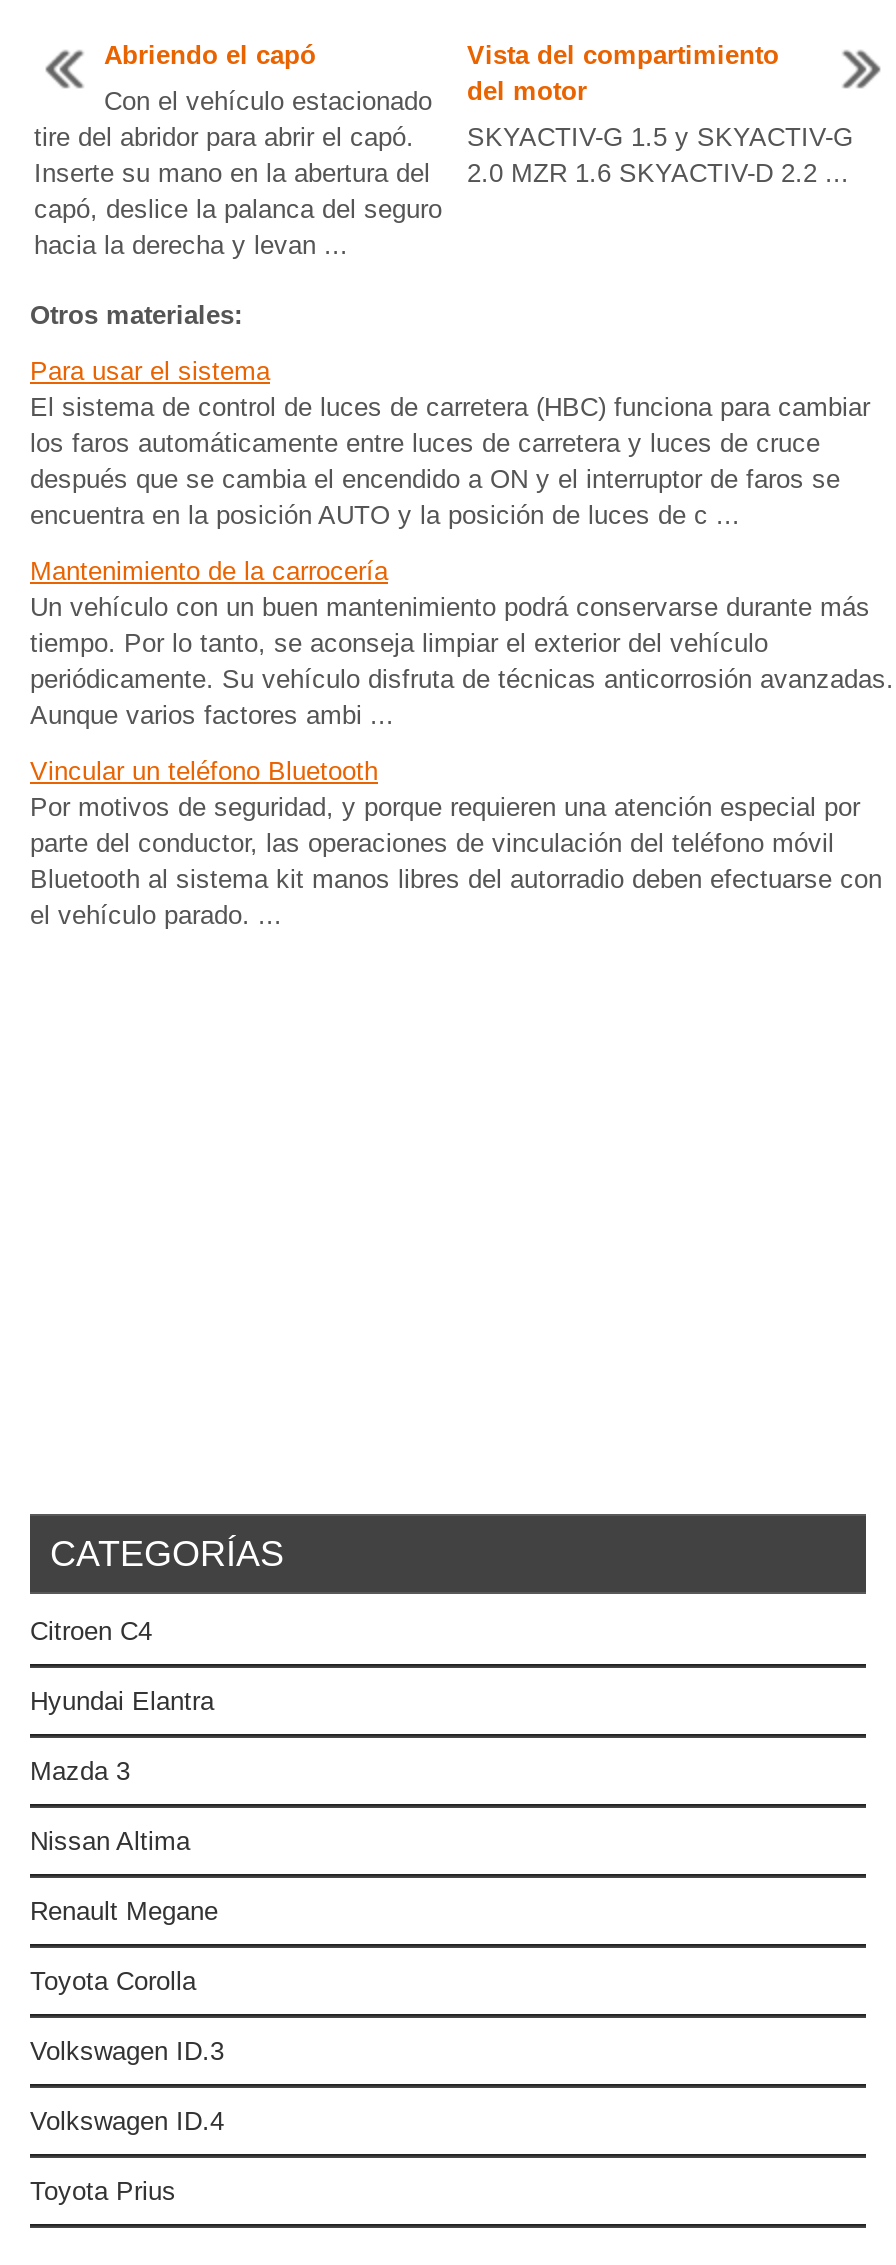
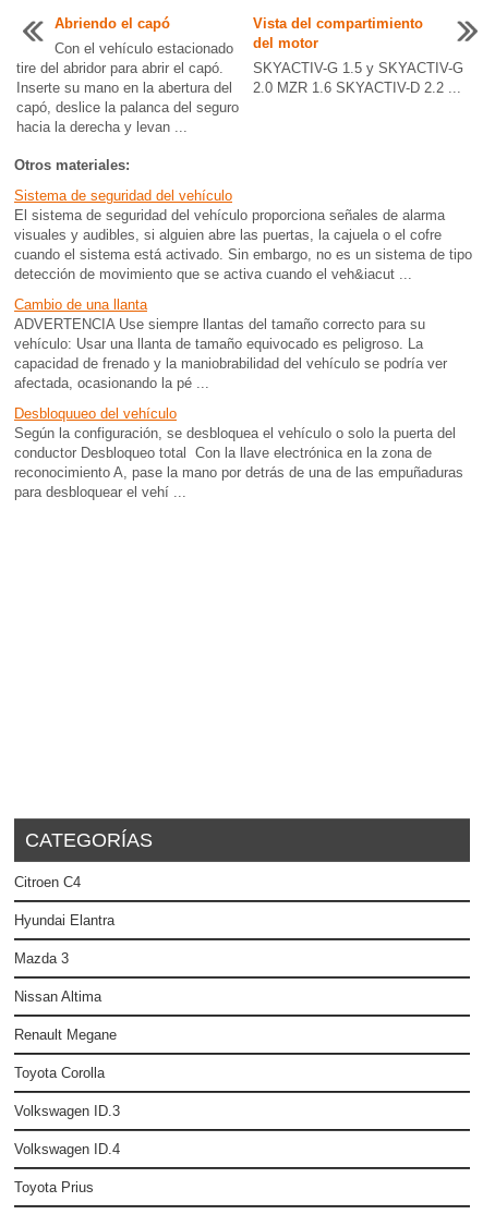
[30,356,870,530] Para usar el sistema | El sistema de control de luces de carretera (HBC) funciona para cambiar | los faros automáticamente entre luces de carretera y luces de cruce | después que se cambia el encendido a ON y el interruptor de faros se | encuentra en la posición AUTO y la posición de luces de c ... -> [14,187,472,282] Sistema de seguridad del vehículo | El sistema de seguridad del vehículo proporciona señales de alarma | visuales y audibles, si alguien abre las puertas, la cajuela o el cofre | cuando el sistema está activado. Sin embargo, no es un sistema de tipo | detección de movimiento que se activa cuando el veh&iacut ...
[30,556,894,730] Mantenimiento de la carrocería | Un vehículo con un buen mantenimiento podrá conservarse durante más | tiempo. Por lo tanto, se aconseja limpiar el exterior del vehículo | periódicamente. Su vehículo disfruta de técnicas anticorrosión avanzadas. | Aunque varios factores ambi ... -> [14,296,447,391] Cambio de una llanta | ADVERTENCIA Use siempre llantas del tamaño correcto para su | vehículo: Usar una llanta de tamaño equivocado es peligroso. La | capacidad de frenado y la maniobrabilidad del vehículo se podría ver | afectada, ocasionando la pé ...
[30,756,882,930] Vincular un teléfono Bluetooth | Por motivos de seguridad, y porque requieren una atención especial por | parte del conductor, las operaciones de vinculación del teléfono móvil | Bluetooth al sistema kit manos libres del autorradio deben efectuarse con | el vehículo parado. ... -> [14,405,463,500] Desbloquueo del vehículo | Según la configuración, se desbloquea el vehículo o solo la puerta del | conductor Desbloqueo total Con la llave electrónica en la zona de | reconocimiento A, pase la mano por detrás de una de las empuñaduras | para desbloquear el vehí ...

